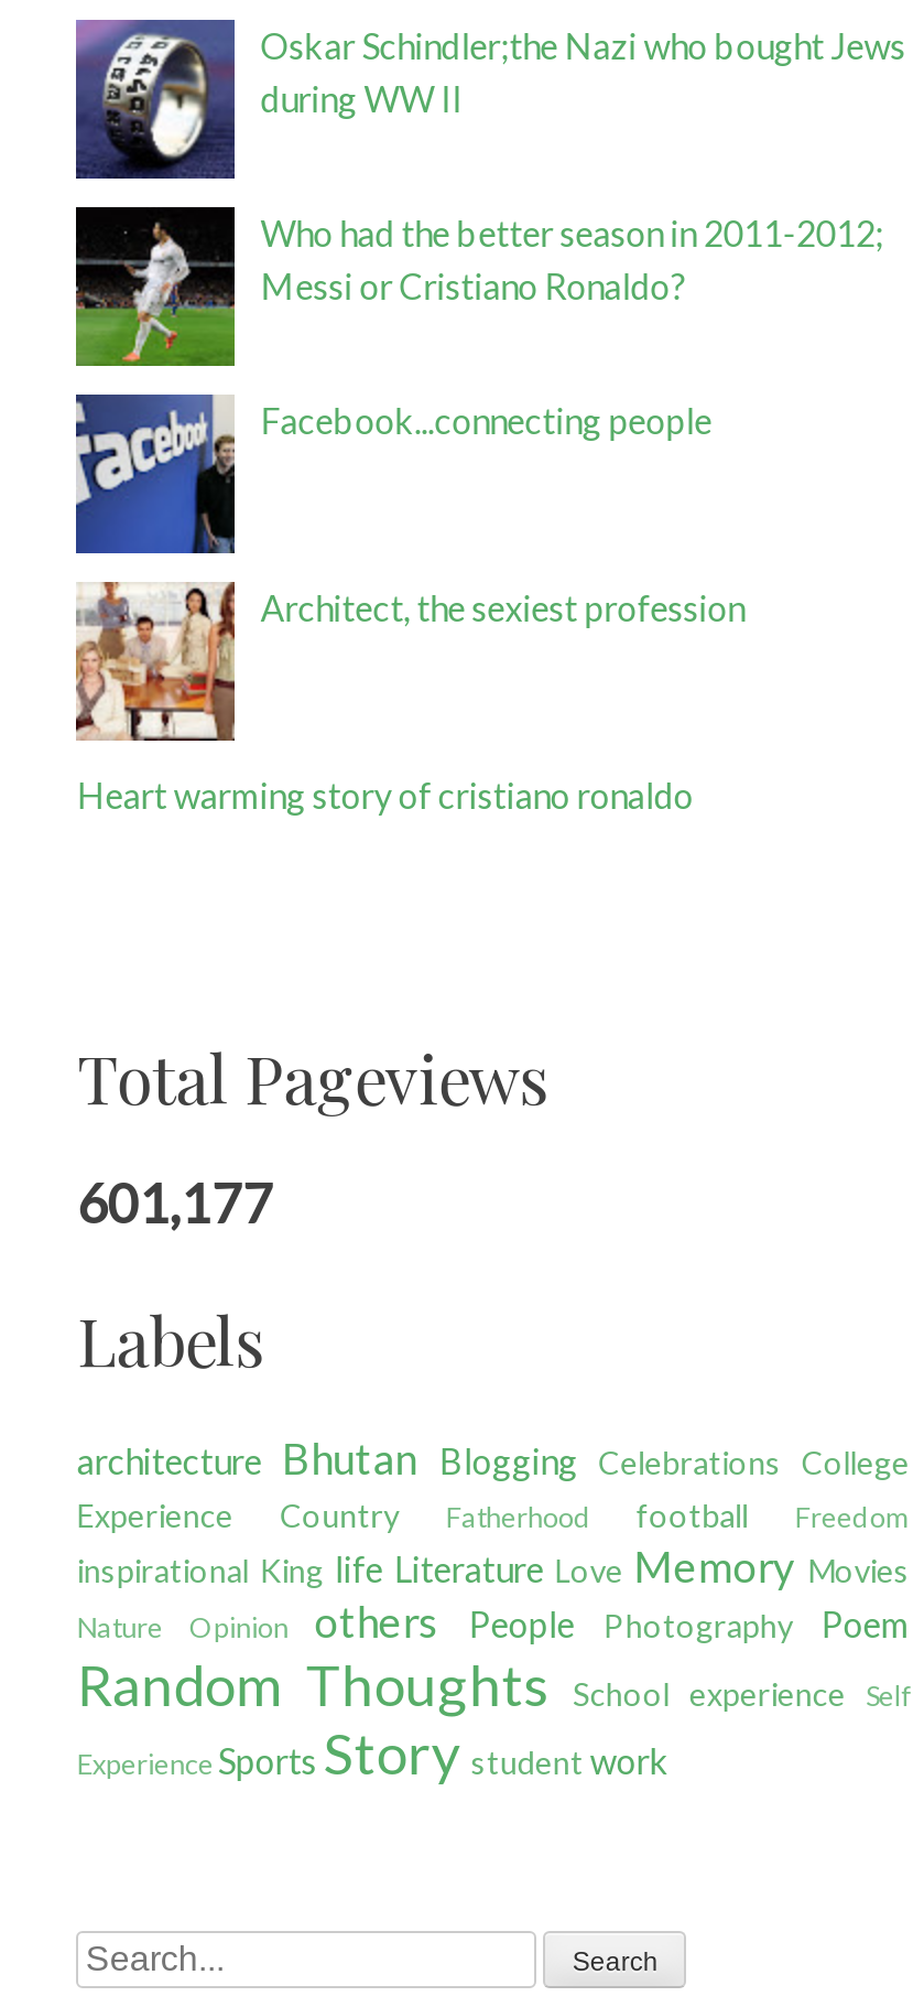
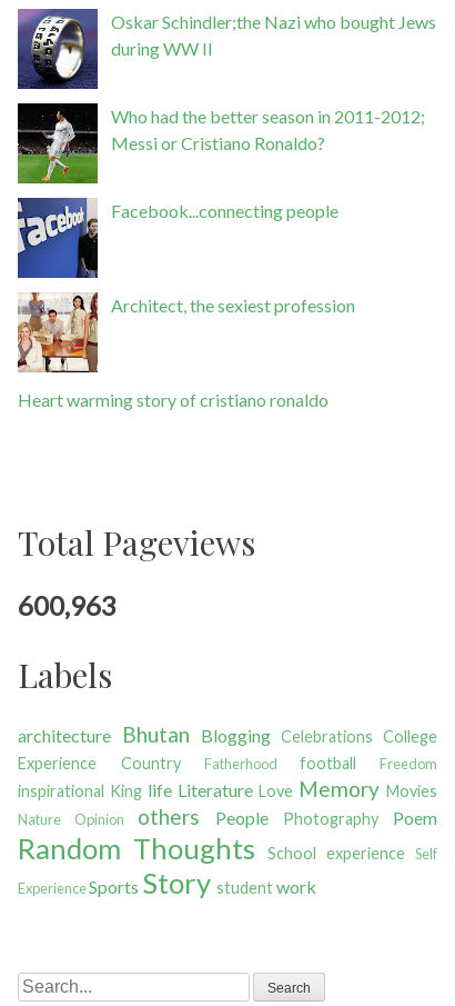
[77,1170,273,1234] 601,177 -> [18,589,117,621] 600,963

